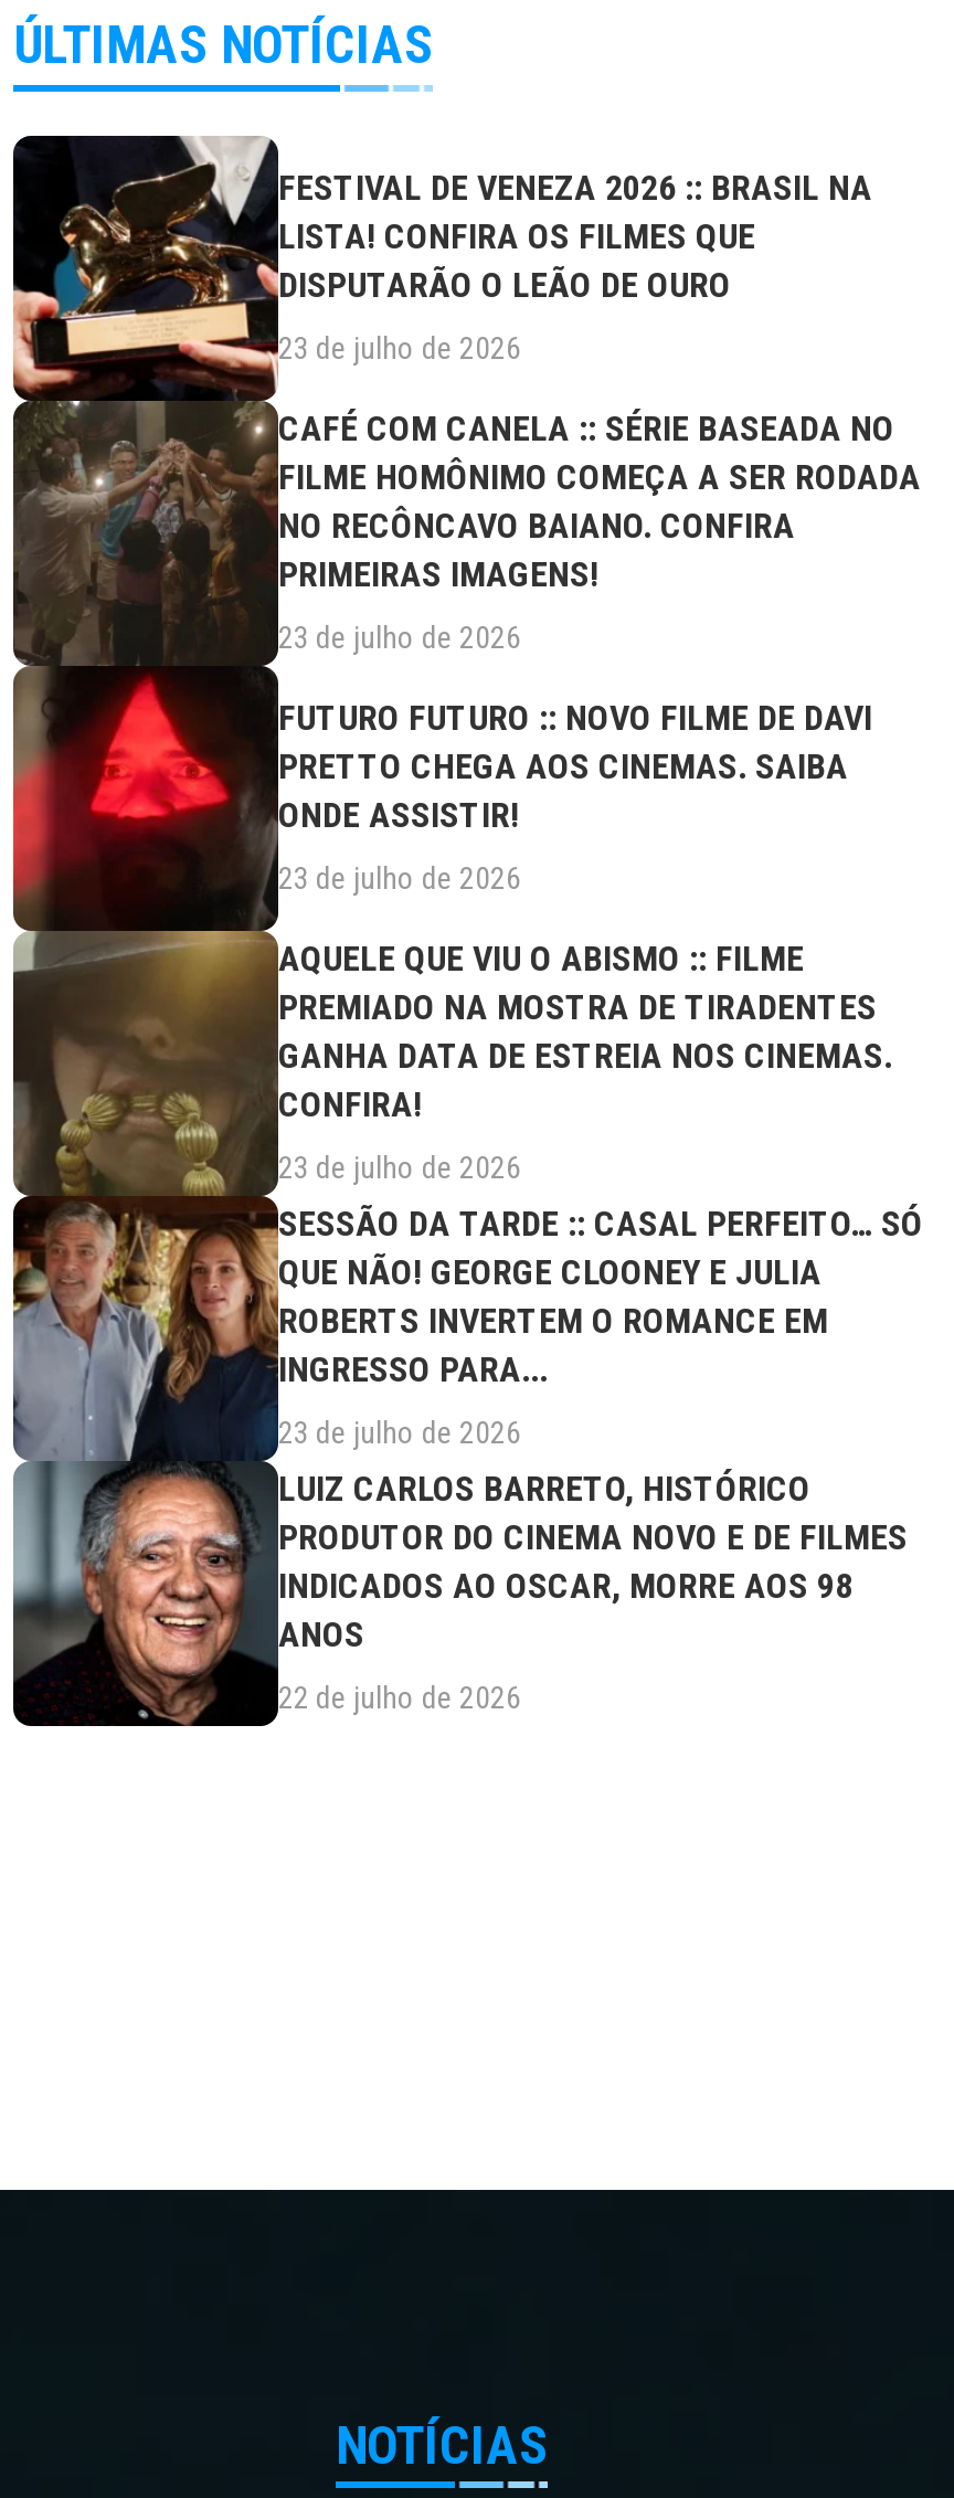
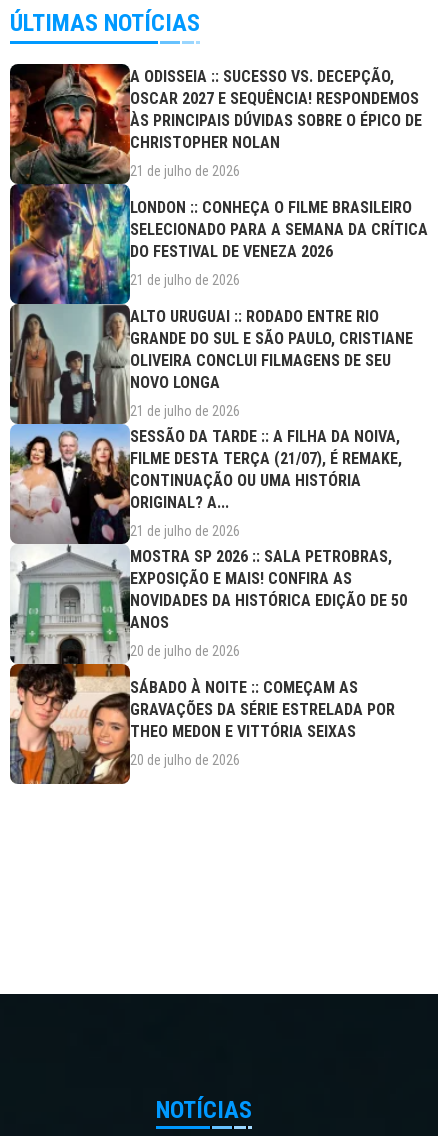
[11,134,923,1728] [image] | FESTIVAL DE VENEZA 2026 :: BRASIL NA | LISTA! CONFIRA OS FILMES QUE | DISPUTARÃO O LEÃO DE OURO | 23 de julho de 2026 | CAFÉ COM CANELA :: SÉRIE BASEADA NO | FILME HOMÔNIMO COMEÇA A SER RODADA | NO RECÔNCAVO BAIANO. CONFIRA | PRIMEIRAS IMAGENS! | 23 de julho de 2026 | FUTURO FUTURO :: NOVO FILME DE DAVI | PRETTO CHEGA AOS CINEMAS. SAIBA | ONDE ASSISTIR! | 23 de julho de 2026 | AQUELE QUE VIU O ABISMO :: FILME | PREMIADO NA MOSTRA DE TIRADENTES | GANHA DATA DE ESTREIA NOS CINEMAS. | CONFIRA! | 23 de julho de 2026 | SESSÃO DA TARDE :: CASAL PERFEITO… SÓ | QUE NÃO! GEORGE CLOONEY E JULIA | ROBERTS INVERTEM O ROMANCE EM | INGRESSO PARA... | 23 de julho de 2026 | LUIZ CARLOS BARRETO, HISTÓRICO | PRODUTOR DO CINEMA NOVO E DE FILMES | INDICADOS AO OSCAR, MORRE AOS 98 -> [9,63,428,785] [image] | A ODISSEIA :: SUCESSO VS. DECEPÇÃO, | OSCAR 2027 E SEQUÊNCIA! RESPONDEMOS | ÀS PRINCIPAIS DÚVIDAS SOBRE O ÉPICO DE | CHRISTOPHER NOLAN | 21 de julho de 2026 | LONDON :: CONHEÇA O FILME BRASILEIRO | SELECIONADO PARA A SEMANA DA CRÍTICA | DO FESTIVAL DE VENEZA 2026 | 21 de julho de 2026 | ALTO URUGUAI :: RODADO ENTRE RIO | GRANDE DO SUL E SÃO PAULO, CRISTIANE | OLIVEIRA CONCLUI FILMAGENS DE SEU | NOVO LONGA | 21 de julho de 2026 | SESSÃO DA TARDE :: A FILHA DA NOIVA, | FILME DESTA TERÇA (21/07), É REMAKE, | CONTINUAÇÃO OU UMA HISTÓRIA | ORIGINAL? A... | 21 de julho de 2026 | MOSTRA SP 2026 :: SALA PETROBRAS, | EXPOSIÇÃO E MAIS! CONFIRA AS | NOVIDADES DA HISTÓRICA EDIÇÃO DE 50
moved [278,1614,364,1656] -> [130,613,169,632]: ANOS
[278,1681,521,1716] 22 de julho de 2026 -> [130,643,395,768] 20 de julho de 2026 | SÁBADO À NOITE :: COMEÇAM AS | GRAVAÇÕES DA SÉRIE ESTRELADA POR | THEO MEDON E VITTÓRIA SEIXAS | 20 de julho de 2026

